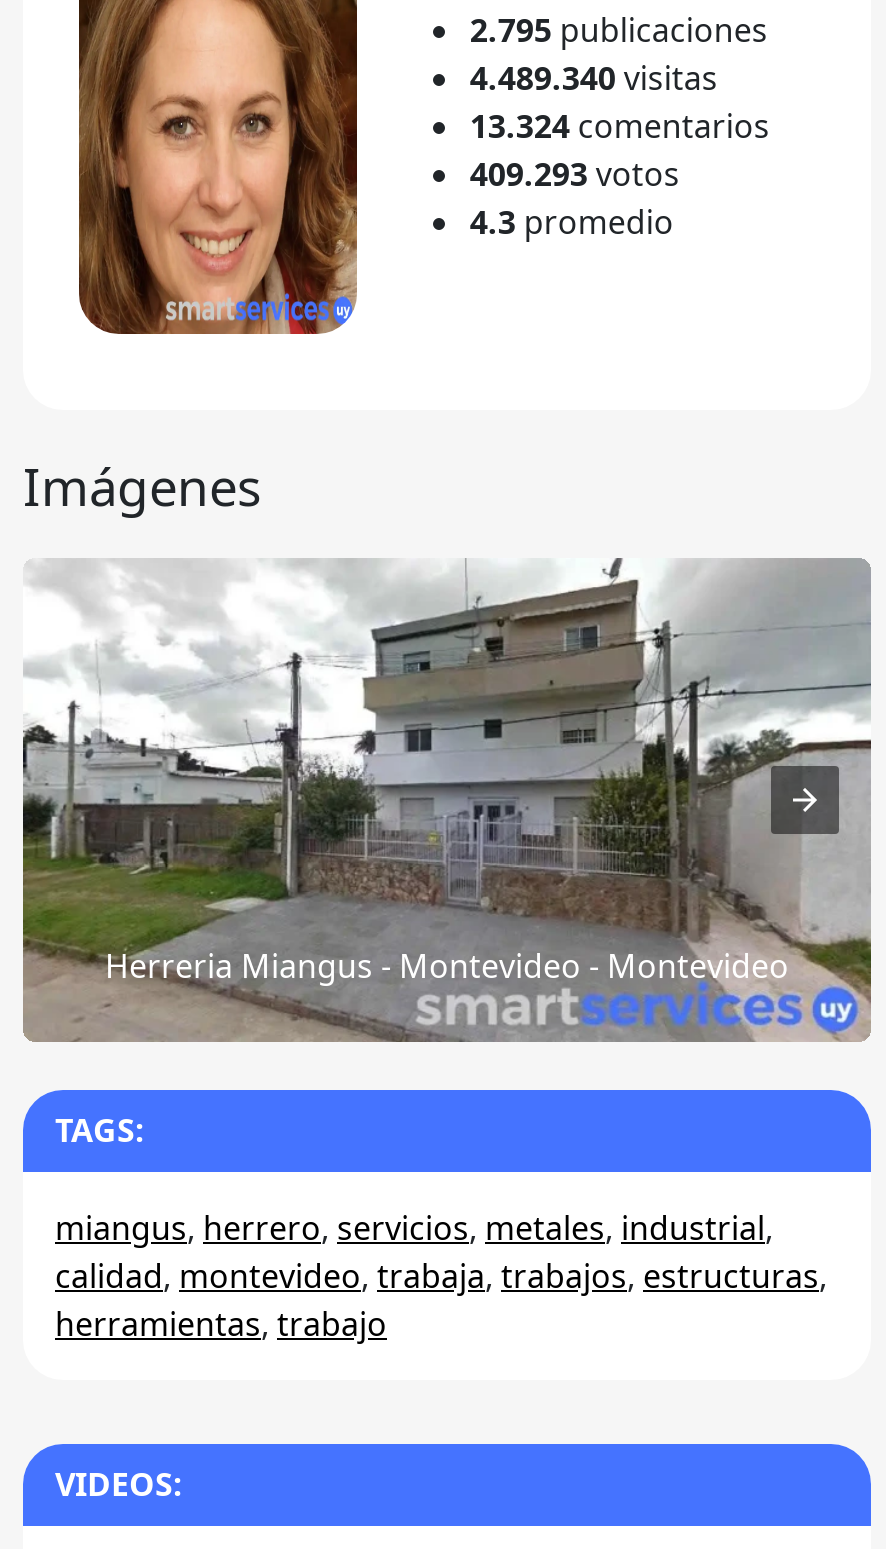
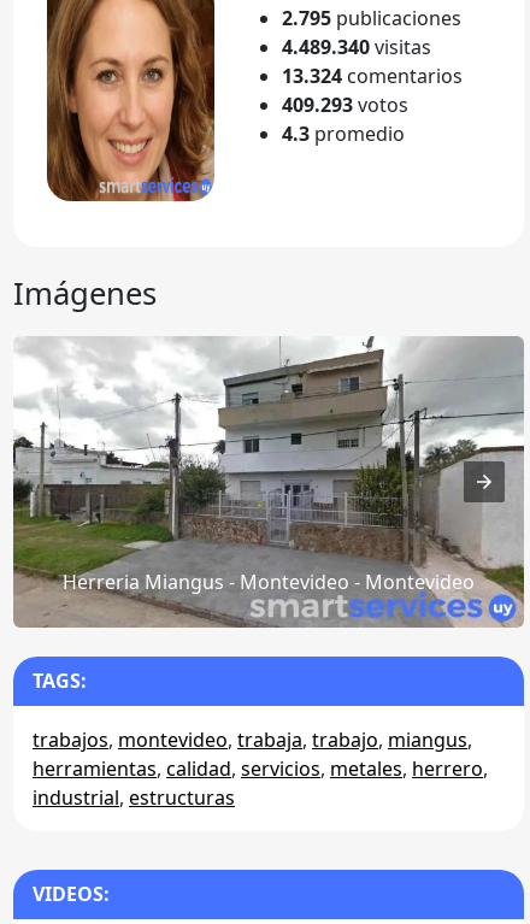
[55,1206,827,1346] miangus, herrero, servicios, metales, industrial, | calidad, montevideo, trabaja, trabajos, estructuras, | herramientas, trabajo -> [33,726,488,811] trabajos, montevideo, trabaja, trabajo, miangus, | herramientas, calidad, servicios, metales, herrero, | industrial, estructuras

